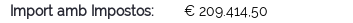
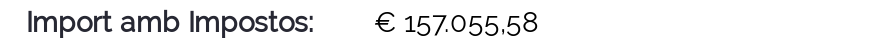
[10,3,268,19] Import amb Impostos: € 209.414,50 -> [26,6,538,38] Import amb Impostos: € 157.055,58

